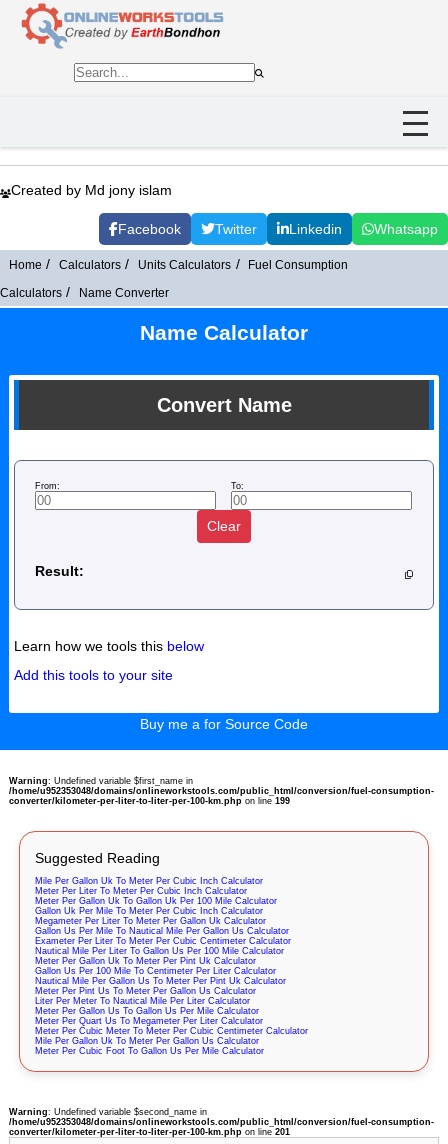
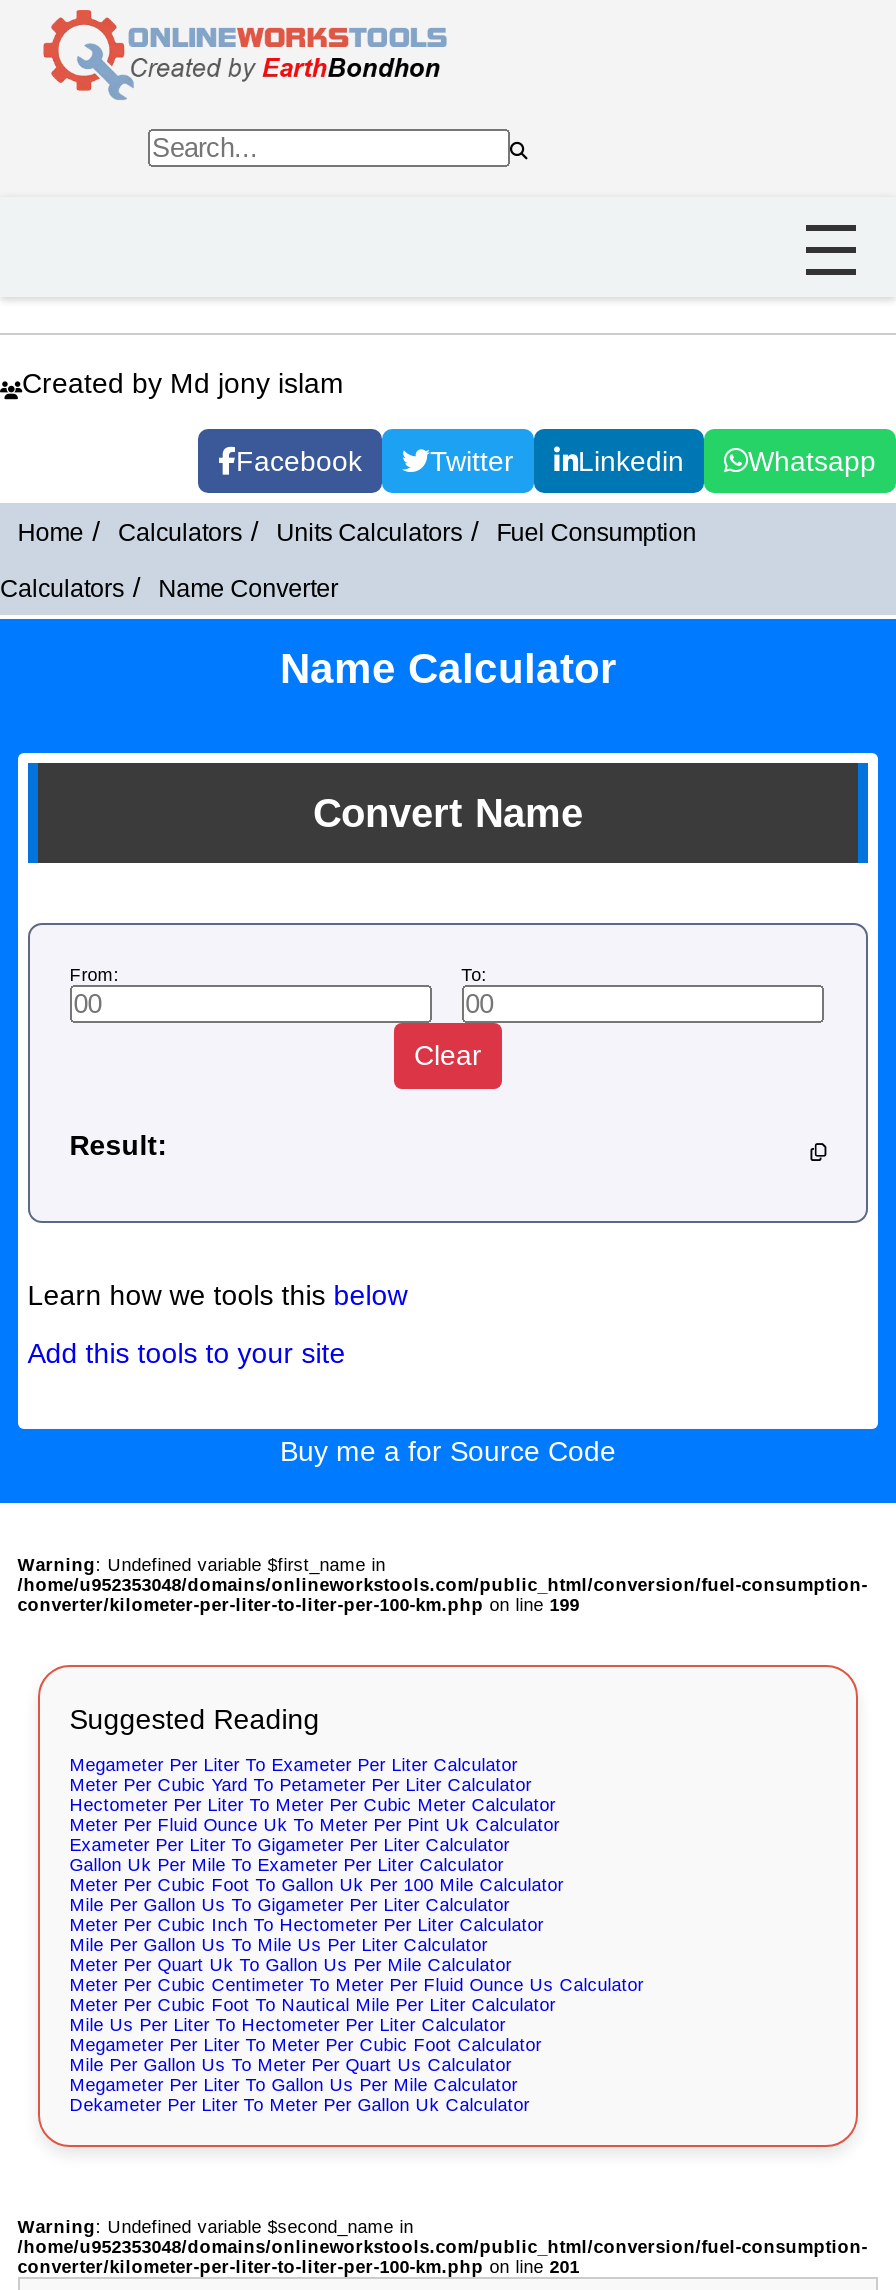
[35,876,308,1056] Mile Per Gallon Uk To Meter Per Cubic Inch Calculator | Meter Per Liter To Meter Per Cubic Inch Calculator | Meter Per Gallon Uk To Gallon Uk Per 100 Mile Calculator | Gallon Uk Per Mile To Meter Per Cubic Inch Calculator | Megameter Per Liter To Meter Per Gallon Uk Calculator | Gallon Us Per Mile To Nautical Mile Per Gallon Us Calculator | Exameter Per Liter To Meter Per Cubic Centimeter Calculator | Nautical Mile Per Liter To Gallon Us Per 100 Mile Calculator | Meter Per Gallon Uk To Meter Per Pint Uk Calculator | Gallon Us Per 100 Mile To Centimeter Per Liter Calculator | Nautical Mile Per Gallon Us To Meter Per Pint Uk Calculator | Meter Per Pint Us To Meter Per Gallon Us Calculator | Liter Per Meter To Nautical Mile Per Liter Calculator | Meter Per Gallon Us To Gallon Us Per Mile Calculator | Meter Per Quart Us To Megameter Per Liter Calculator | Meter Per Cubic Meter To Meter Per Cubic Centimeter Calculator | Mile Per Gallon Uk To Meter Per Gallon Us Calculator | Meter Per Cubic Foot To Gallon Us Per Mile Calculator -> [70,1756,644,2116] Megameter Per Liter To Exameter Per Liter Calculator | Meter Per Cubic Yard To Petameter Per Liter Calculator | Hectometer Per Liter To Meter Per Cubic Meter Calculator | Meter Per Fluid Ounce Uk To Meter Per Pint Uk Calculator | Exameter Per Liter To Gigameter Per Liter Calculator | Gallon Uk Per Mile To Exameter Per Liter Calculator | Meter Per Cubic Foot To Gallon Uk Per 100 Mile Calculator | Mile Per Gallon Us To Gigameter Per Liter Calculator | Meter Per Cubic Inch To Hectometer Per Liter Calculator | Mile Per Gallon Us To Mile Us Per Liter Calculator | Meter Per Quart Uk To Gallon Us Per Mile Calculator | Meter Per Cubic Centimeter To Meter Per Fluid Ounce Us Calculator | Meter Per Cubic Foot To Nautical Mile Per Liter Calculator | Mile Us Per Liter To Hectometer Per Liter Calculator | Megameter Per Liter To Meter Per Cubic Foot Calculator | Mile Per Gallon Us To Meter Per Quart Us Calculator | Megameter Per Liter To Gallon Us Per Mile Calculator | Dekameter Per Liter To Meter Per Gallon Uk Calculator

